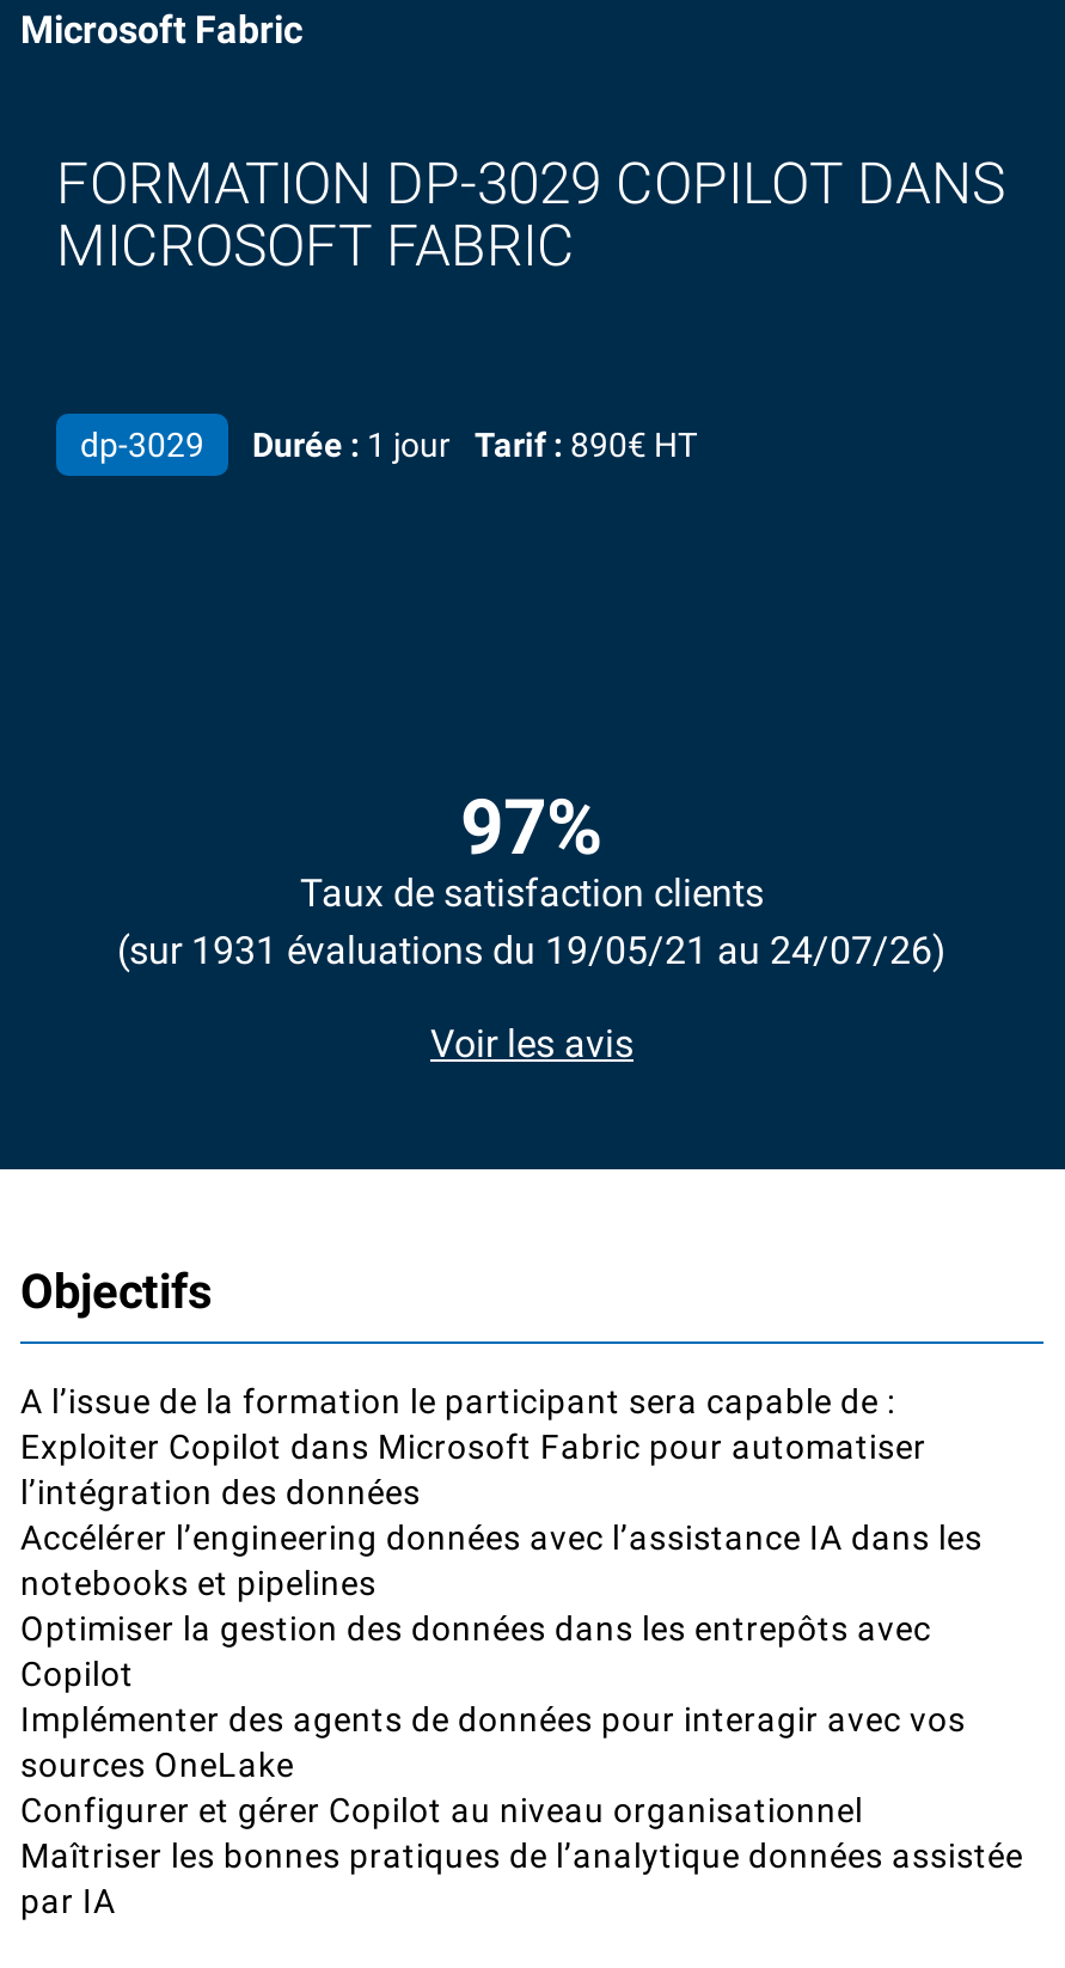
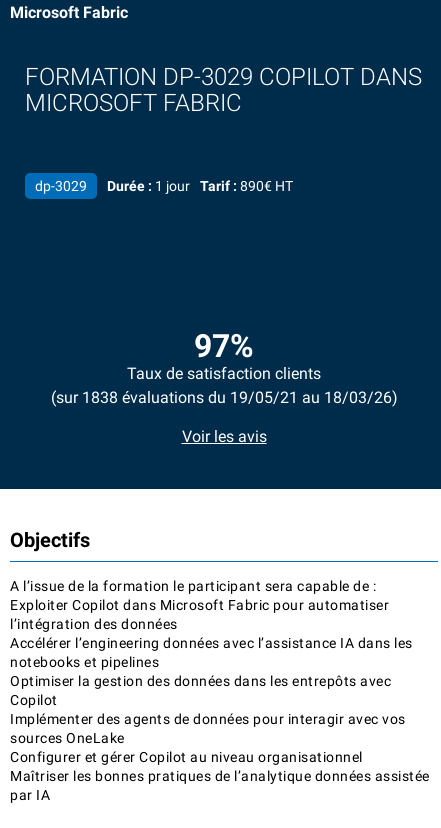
[117,928,947,973] (sur 1931 évaluations du 19/05/21 au 24/07/26) -> [50,388,397,407] (sur 1838 évaluations du 19/05/21 au 18/03/26)

